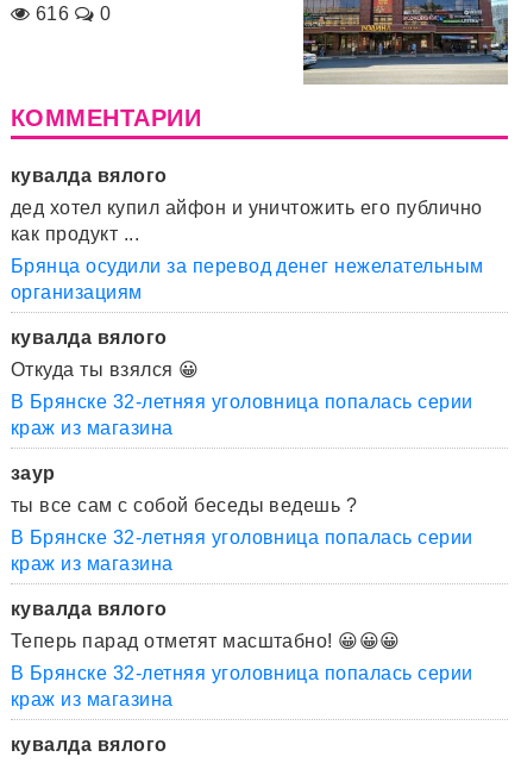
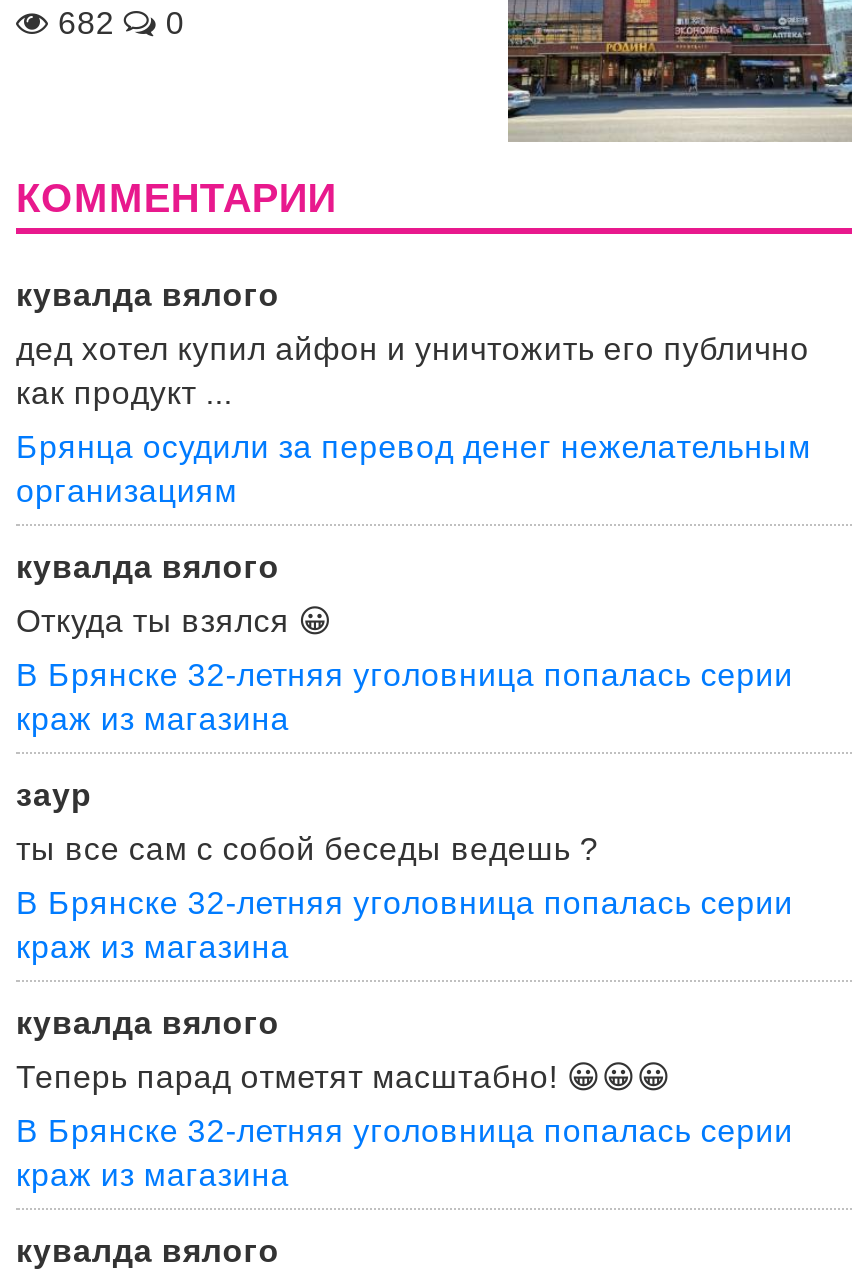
[36,3,111,23] 616 0 -> [58,5,185,39] 682 0

